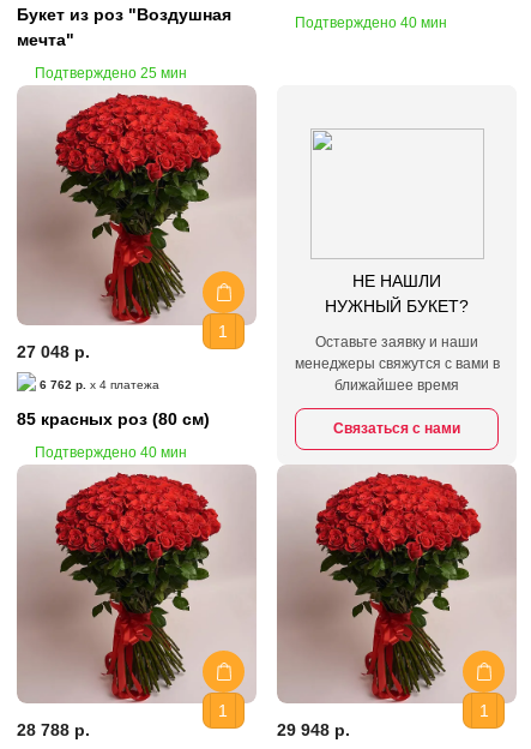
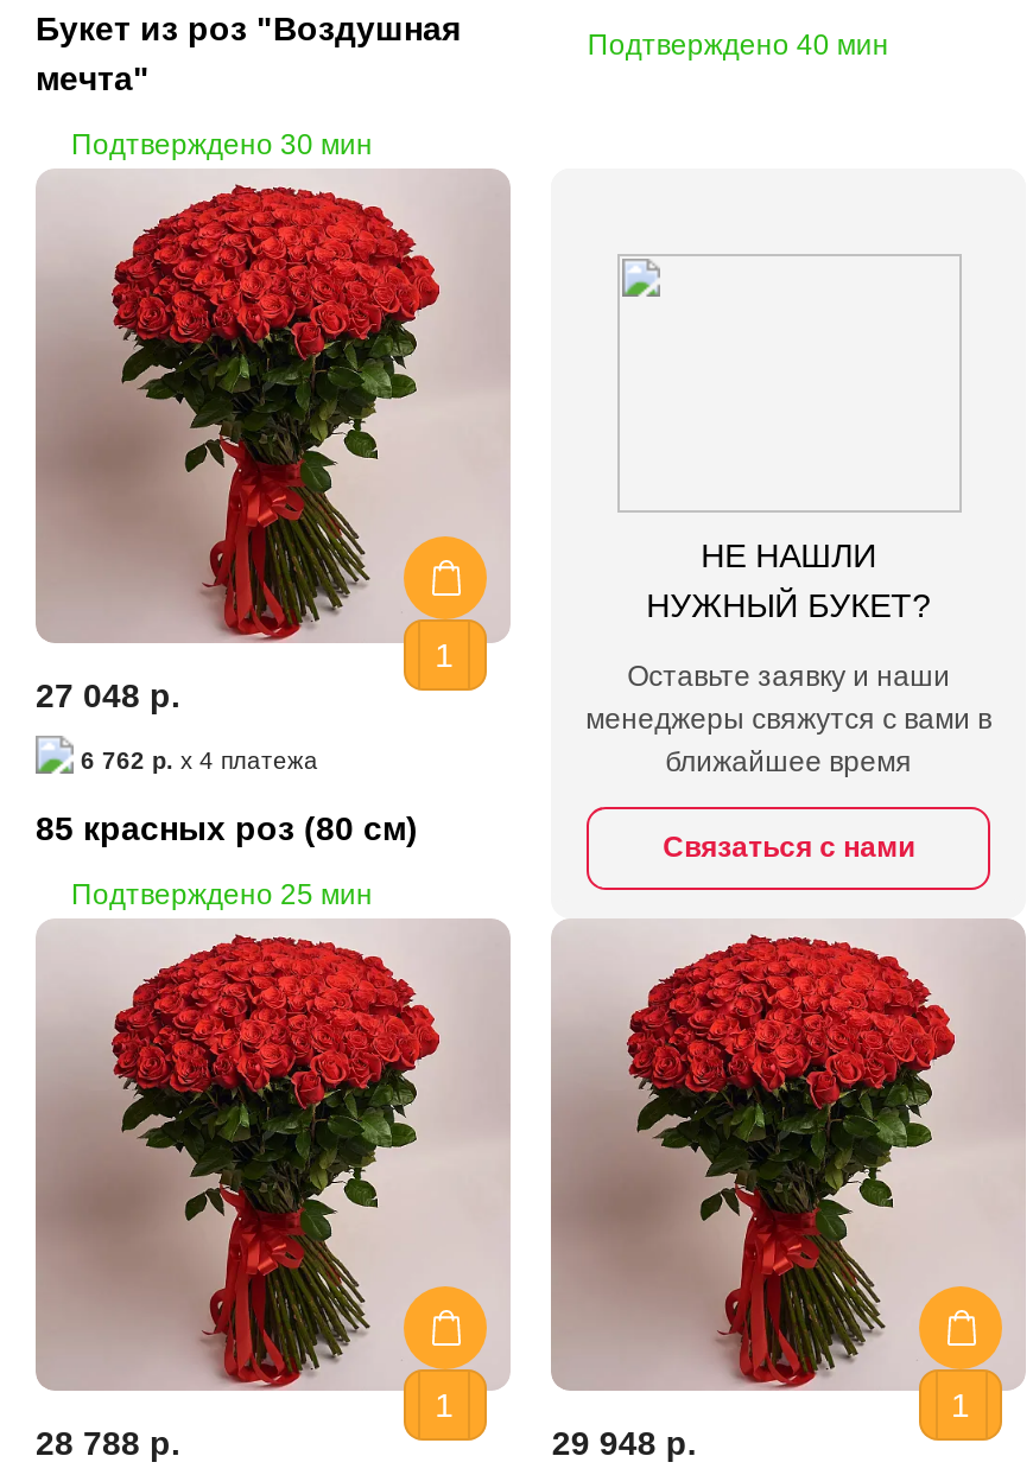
none -> [71,128,373,161] Подтверждено 30 мин
moved [35,65,187,82] -> [71,877,373,911]: Подтверждено 25 мин
[35,444,187,461] Подтверждено 40 мин -> none

